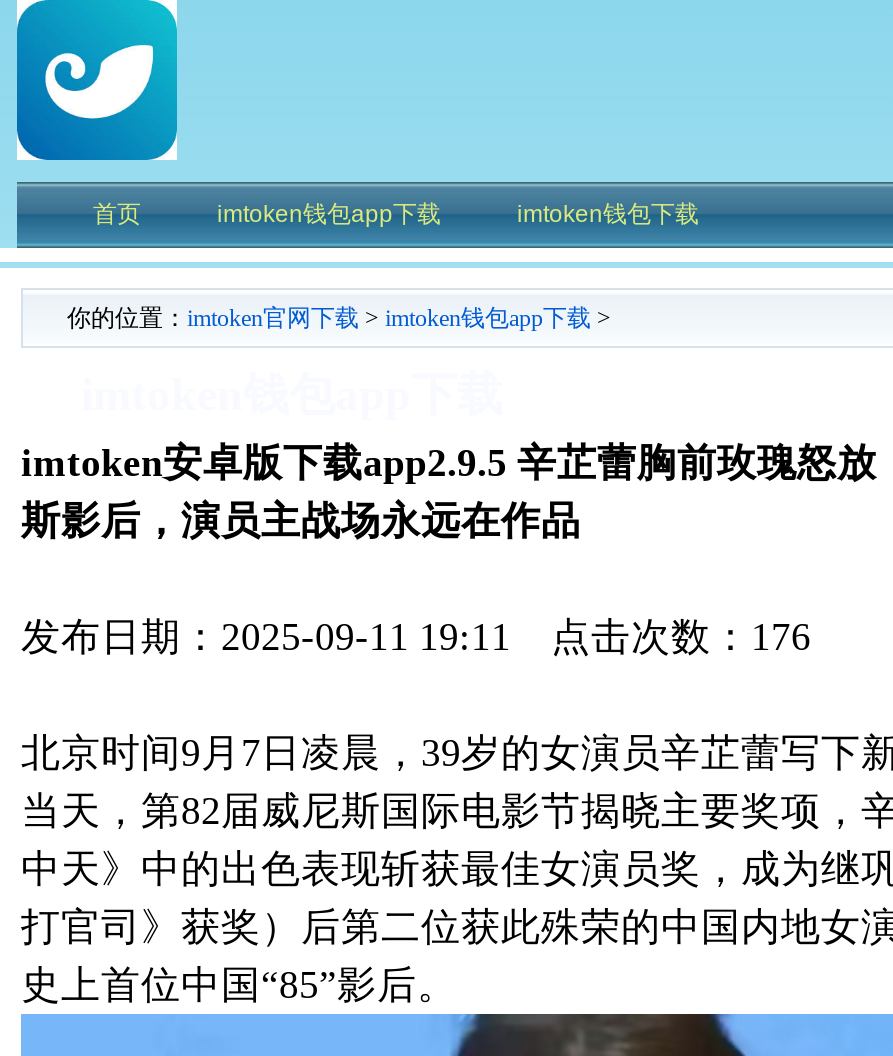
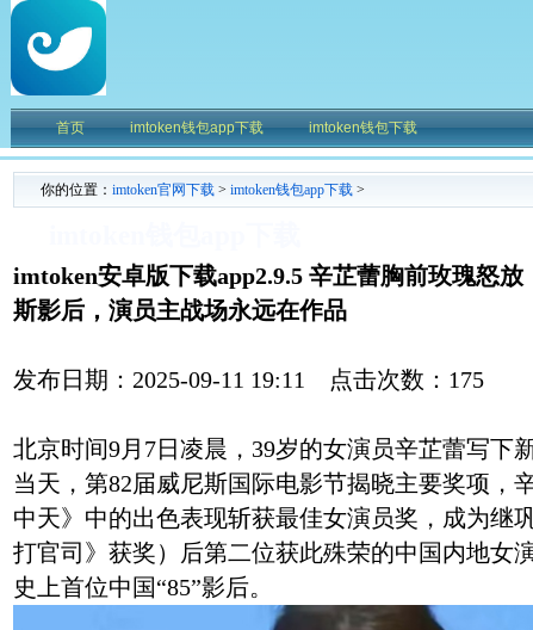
[21,616,811,658] 发布日期：2025-09-11 19:11 点击次数：176 -> [13,368,484,393] 发布日期：2025-09-11 19:11 点击次数：175

